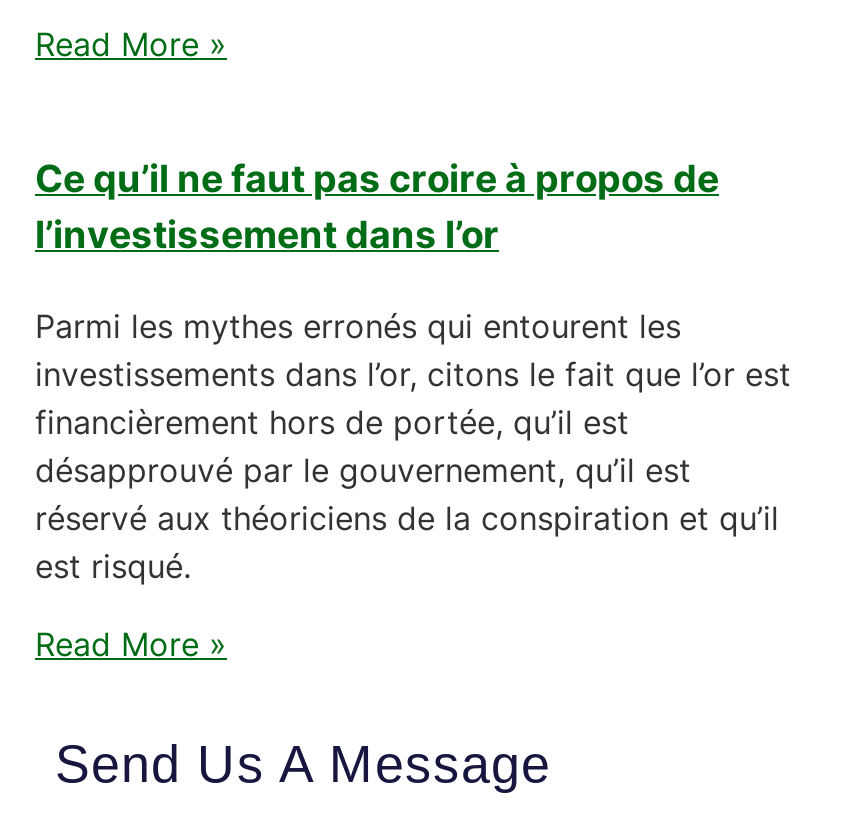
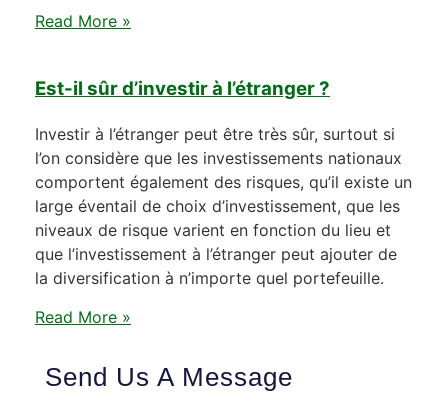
[35,157,719,259] Ce qu’il ne faut pas croire à propos de | l’investissement dans l’or -> [35,77,330,100] Est-il sûr d’investir à l’étranger ?
[35,306,791,586] Parmi les mythes erronés qui entourent les | investissements dans l’or, citons le fait que l’or est | financièrement hors de portée, qu’il est | désapprouvé par le gouvernement, qu’il est | réservé aux théoriciens de la conspiration et qu’il | est risqué. -> [35,124,412,288] Investir à l’étranger peut être très sûr, surtout si | l’on considère que les investissements nationaux | comportent également des risques, qu’il existe un | large éventail de choix d’investissement, que les | niveaux de risque varient en fonction du lieu et | que l’investissement à l’étranger peut ajouter de | la diversification à n’importe quel portefeuille.

